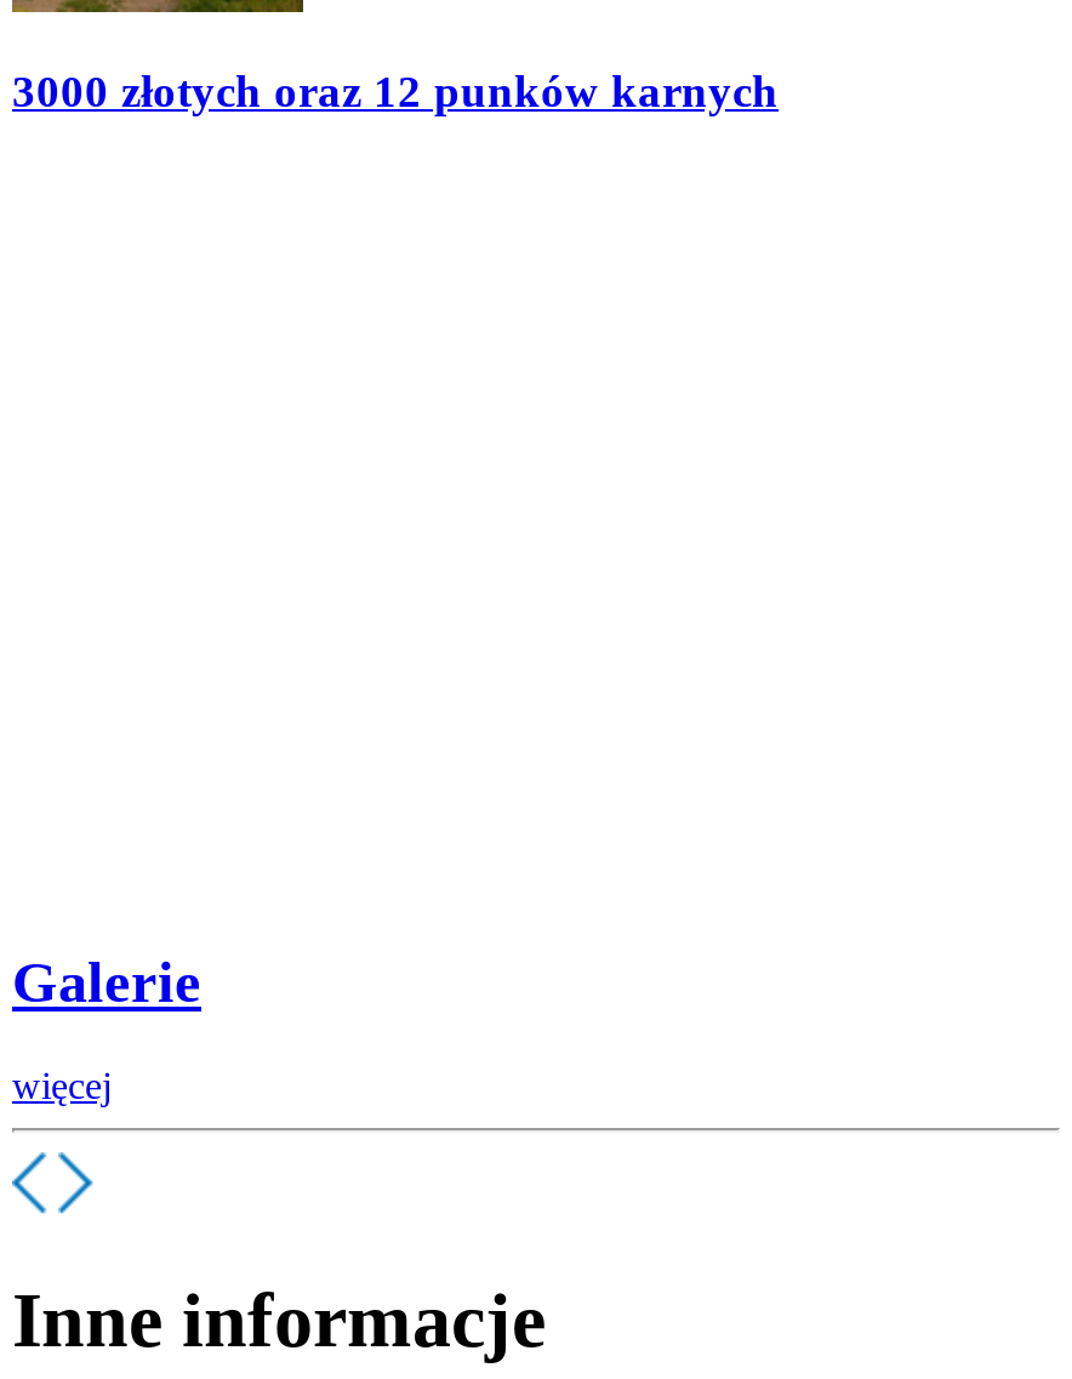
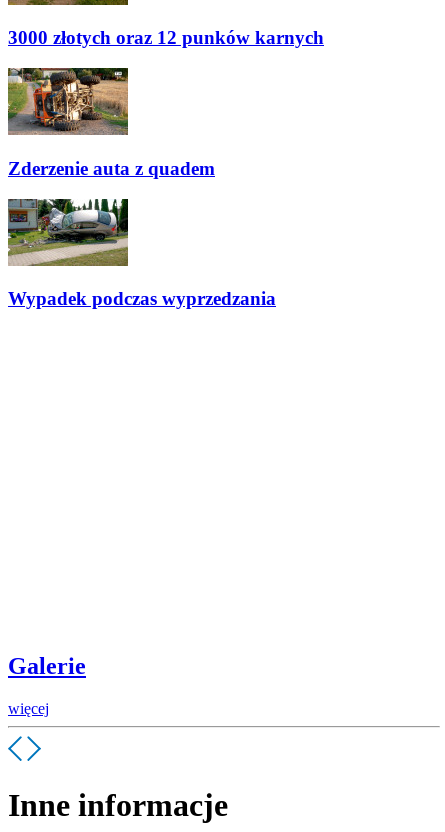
none -> [7,67,215,179] [image] | Zderzenie auta z quadem
none -> [7,198,276,309] [image] | Wypadek podczas wyprzedzania

